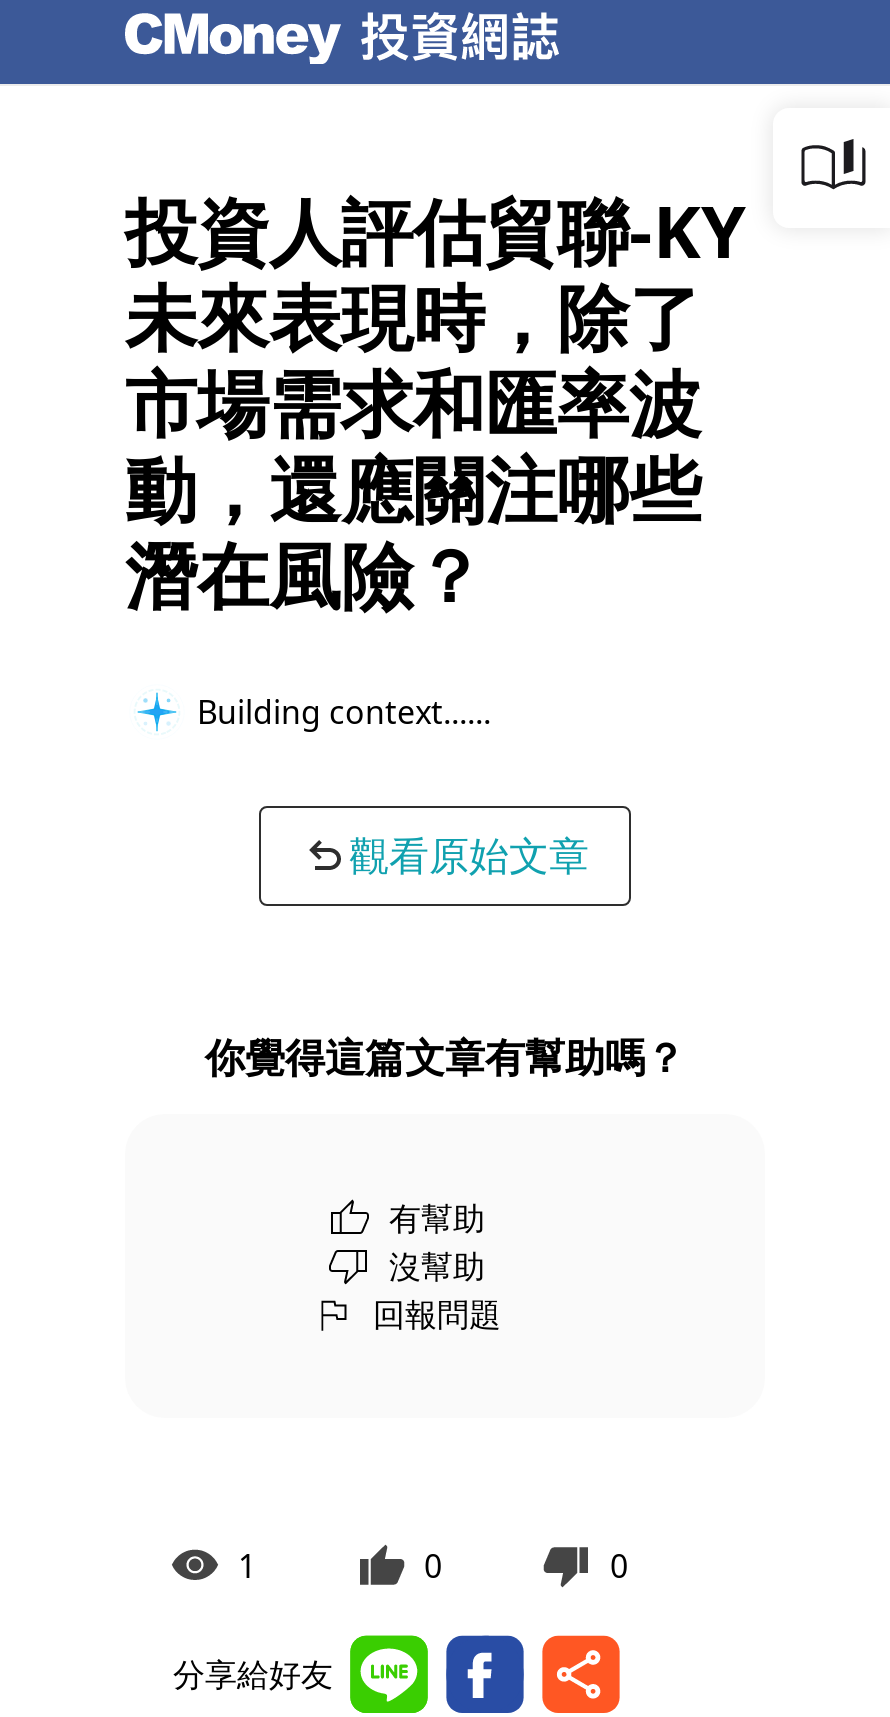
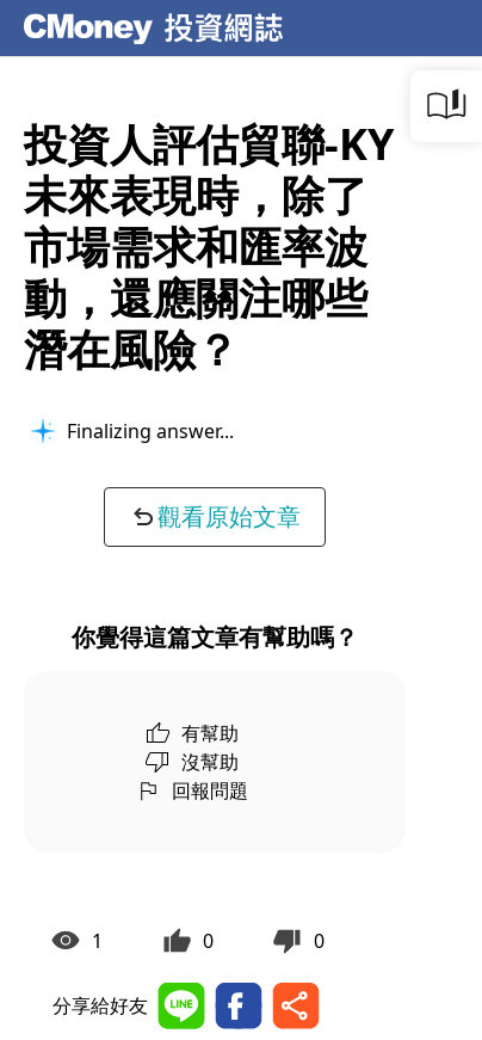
[197,689,467,733] Building context... -> [67,417,234,444] Finalizing answer...

